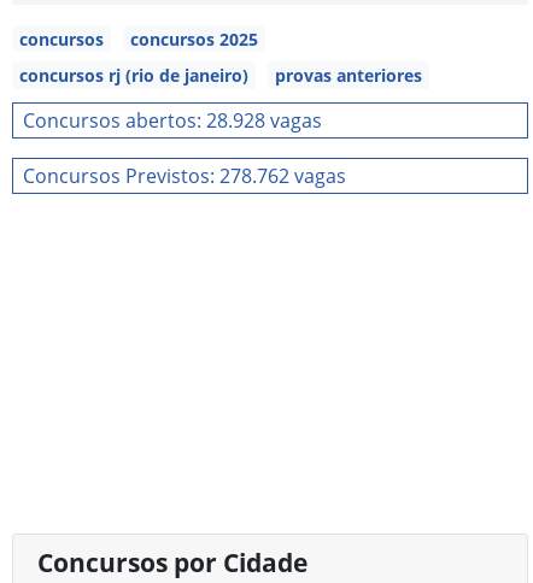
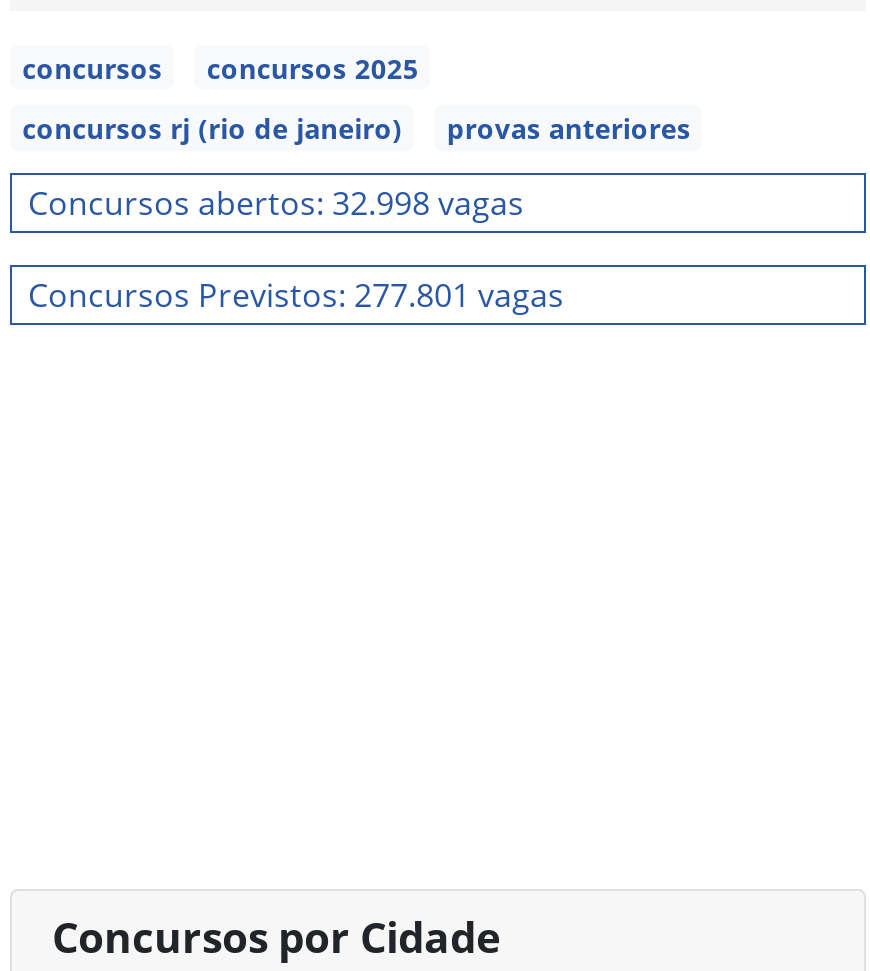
[23,107,322,133] Concursos abertos: 28.928 vagas -> [28,180,524,224] Concursos abertos: 32.998 vagas
[23,162,346,189] Concursos Previstos: 278.762 vagas -> [28,272,564,316] Concursos Previstos: 277.801 vagas

